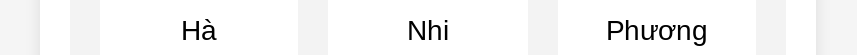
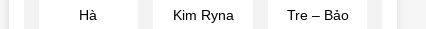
[407,14,449,46] Nhi -> [172,7,233,23] Kim Ryna
[606,14,708,46] Phương -> [286,7,348,23] Tre – Bảo

